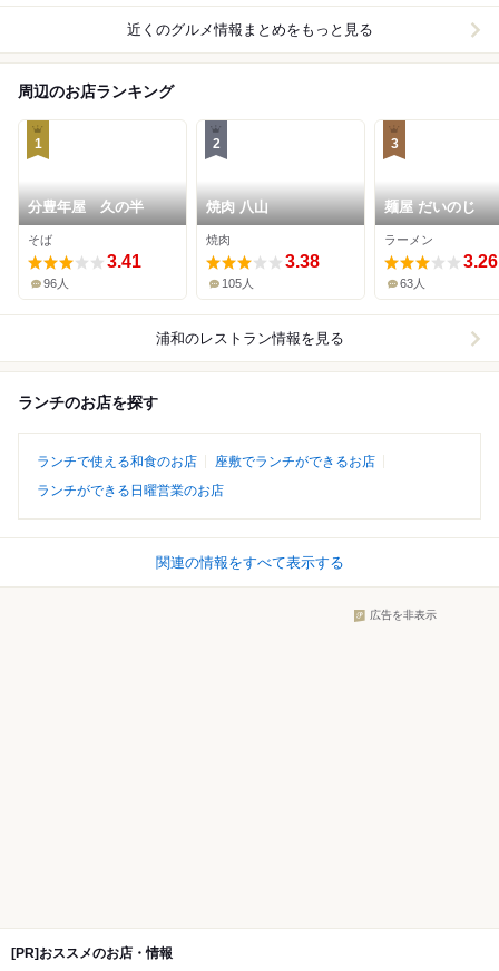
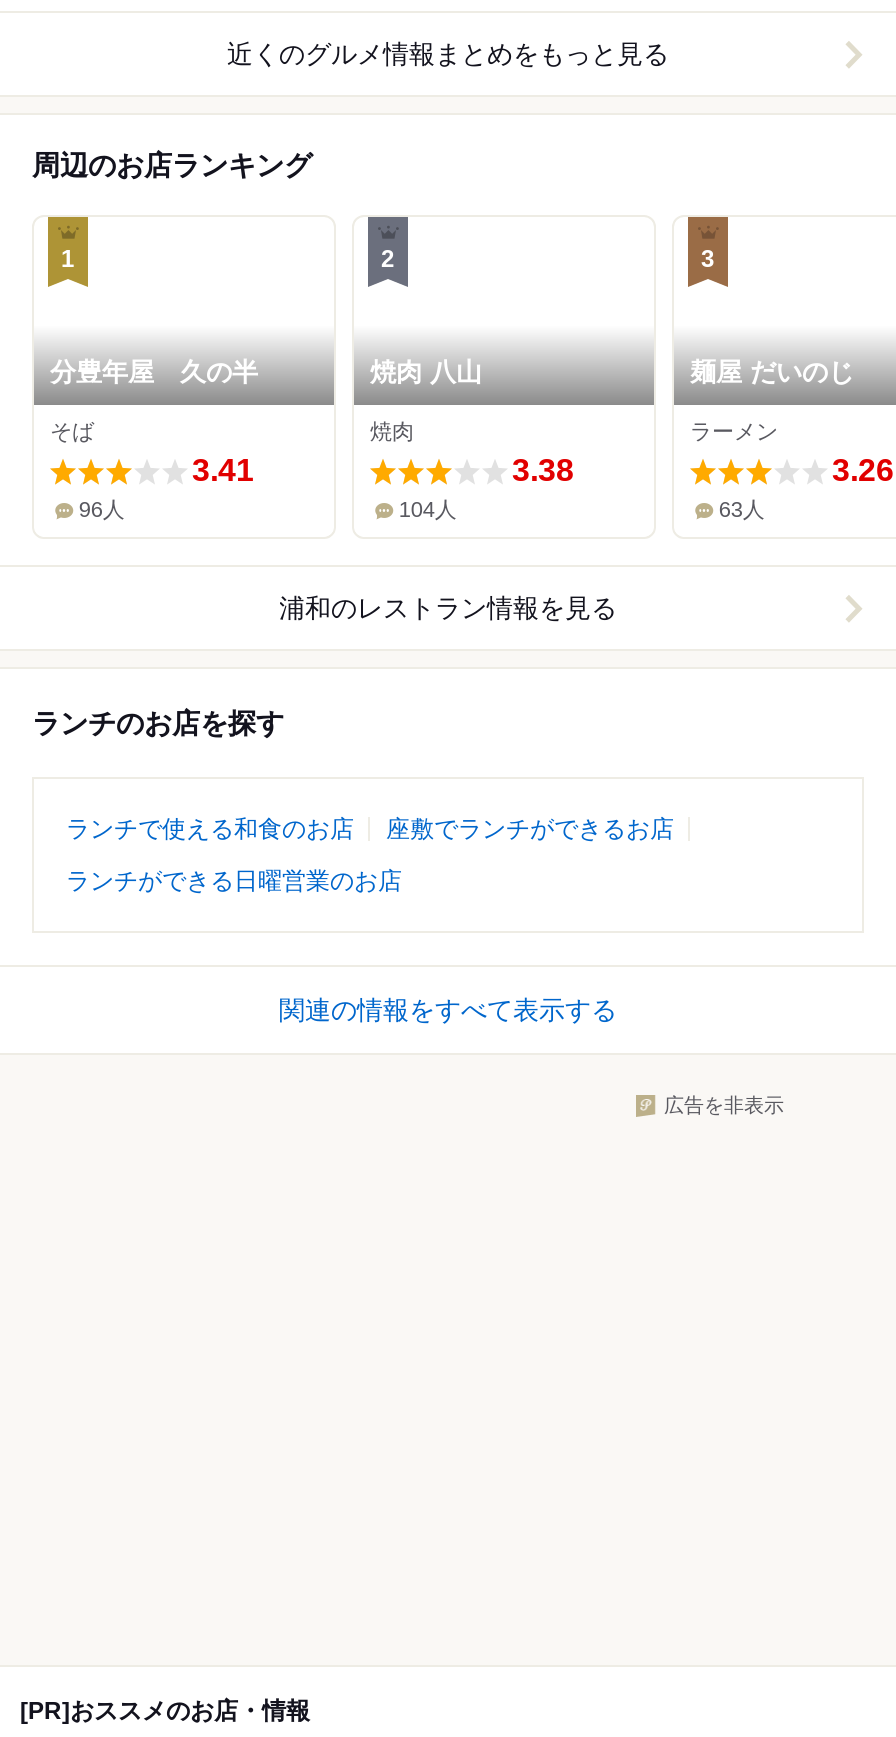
[222,277,254,290] 105人 -> [399,498,457,522] 104人

